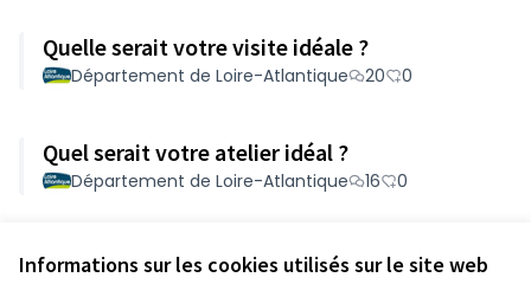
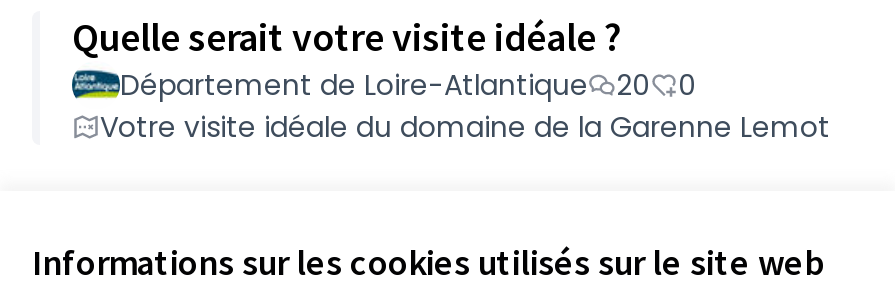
[43,137,408,193] Quel serait votre atelier idéal ? | Département de Loire-Atlantique | 16 | 0 -> [100,107,830,147] Votre visite idéale du domaine de la Garenne Lemot

